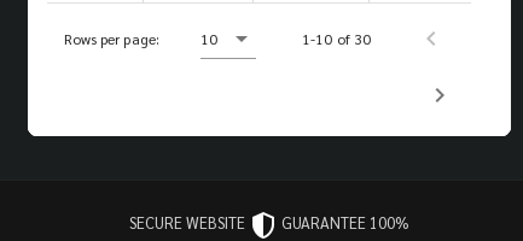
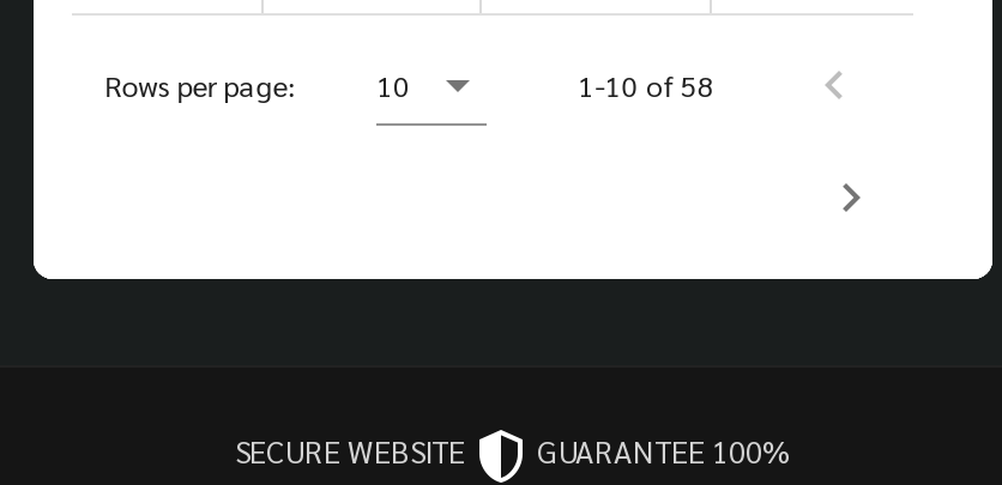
[302,29,371,48] 1-10 of 30 -> [578,65,714,104] 1-10 of 58

